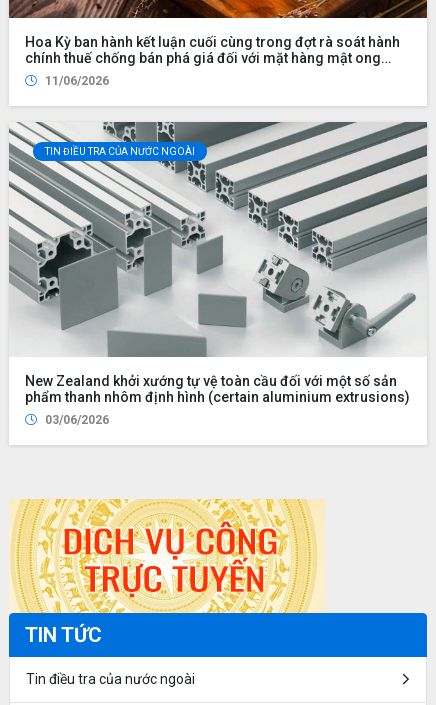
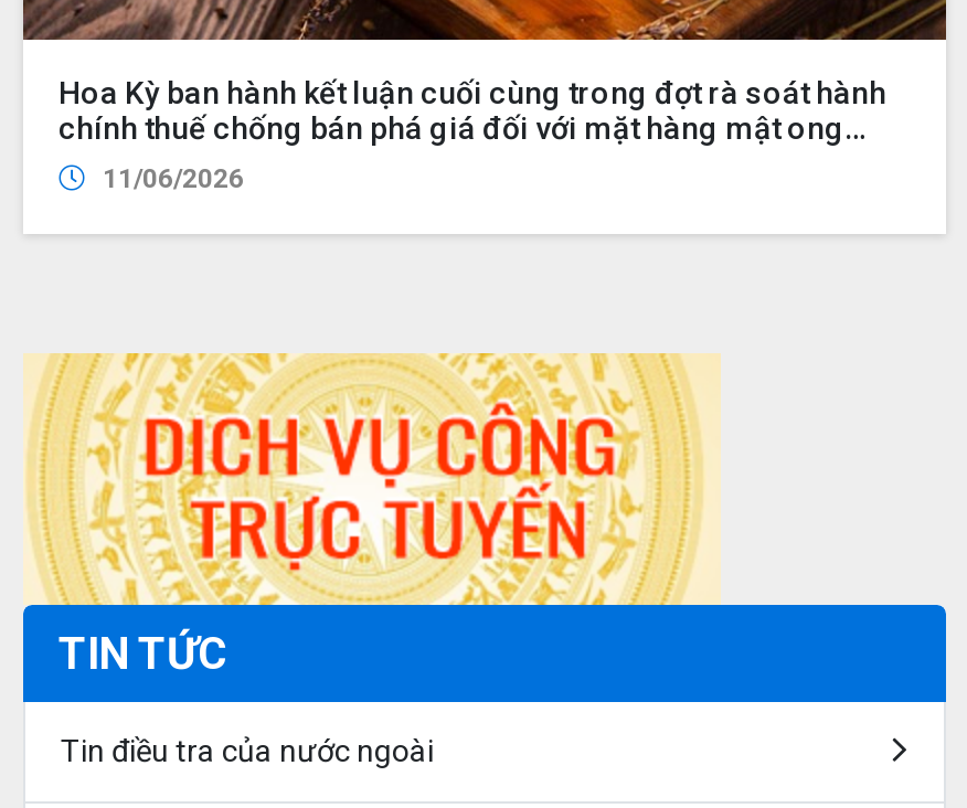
[9,121,427,357] [image] | TIN ĐIỀU TRA CỦA NƯỚC NGOÀI -> none
[25,373,410,427] New Zealand khởi xướng tự vệ toàn cầu đối với một số sản | phẩm thanh nhôm định hình (certain aluminium extrusions) | 03/06/2026 -> none

